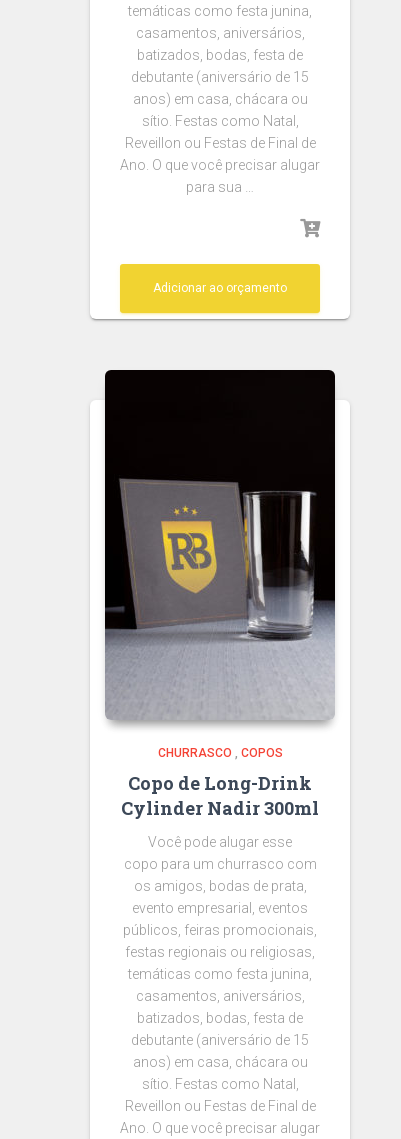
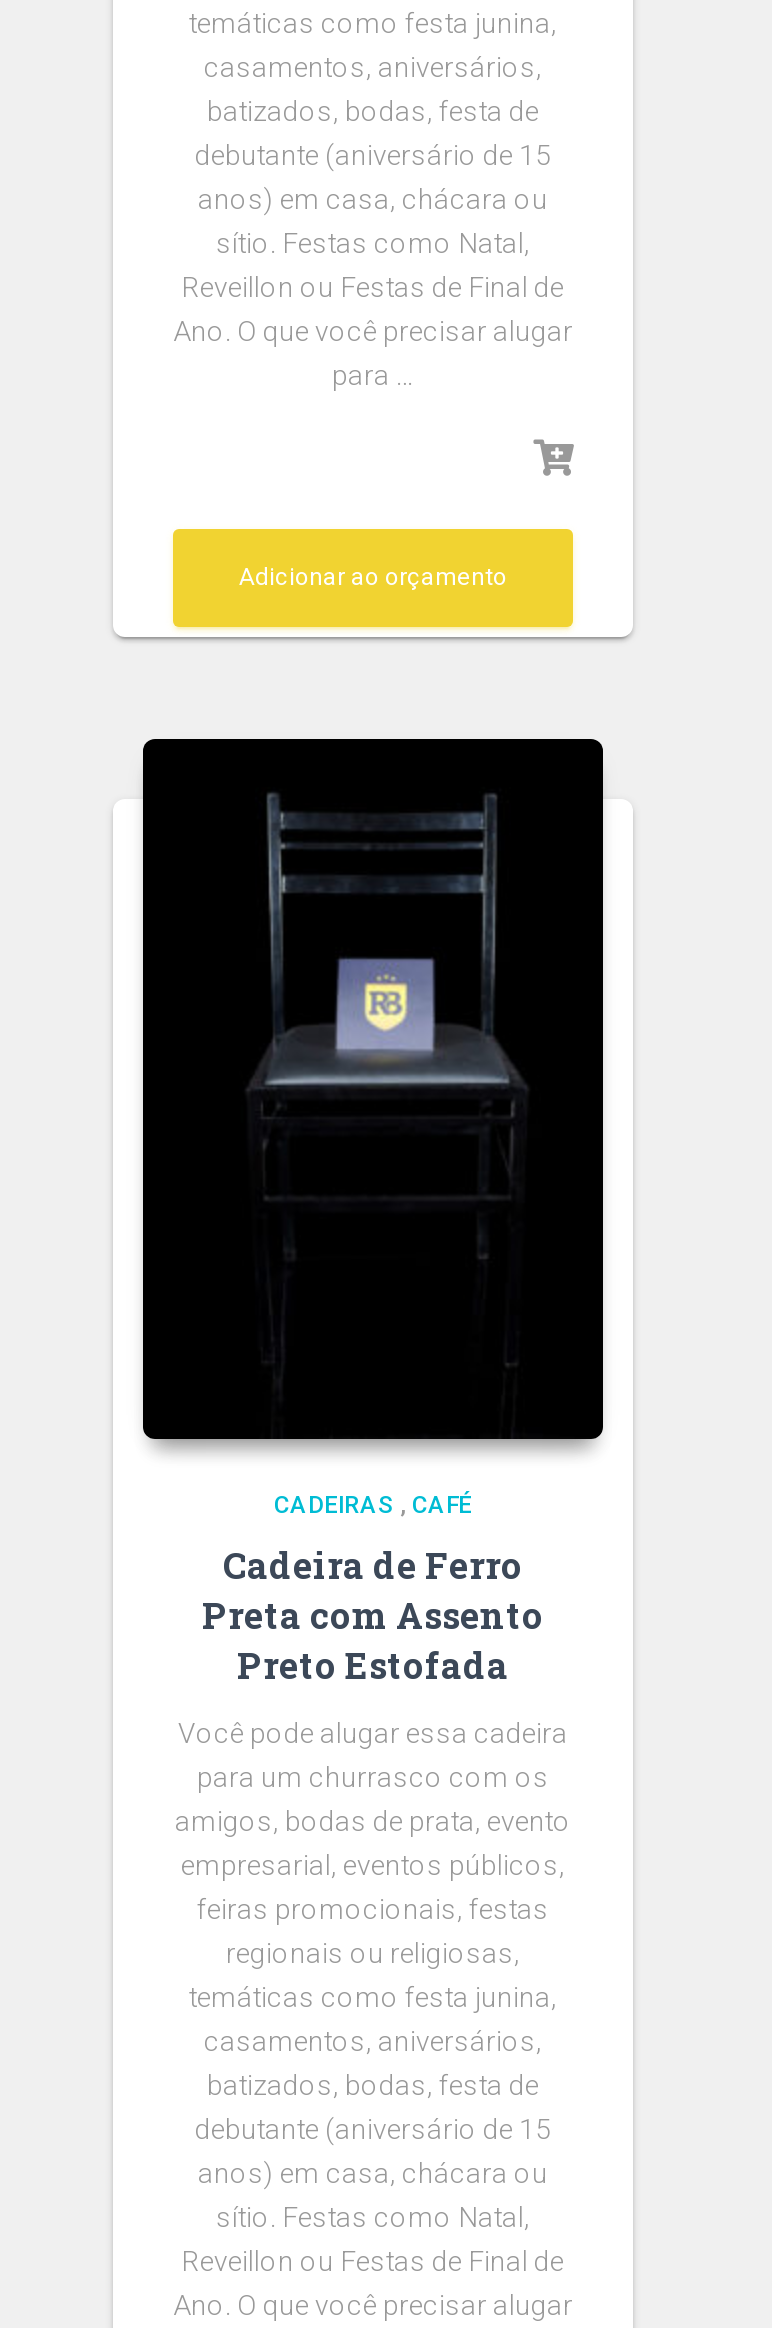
[186,179,254,195] para sua … -> [332,359,414,391] para …
[104,397,336,759] [image] | CHURRASCO, COPOS -> [143,794,605,1519] [image] | CADEIRAS, CAFÉ
[121,770,319,819] Copo de Long-Drink | Cylinder Nadir 300ml -> [202,1541,544,1689] Cadeira de Ferro | Preta com Assento | Preto Estofada
[123,833,317,959] Você pode alugar esse | copo para um churrasco com | os amigos, bodas de prata, | evento empresarial, eventos | públicos, feiras promocionais, | festas regionais ou religiosas, -> [175,1717,571,1969] Você pode alugar essa cadeira | para um churrasco com os | amigos, bodas de prata, evento | empresarial, eventos públicos, | feiras promocionais, festas | regionais ou religiosas,

